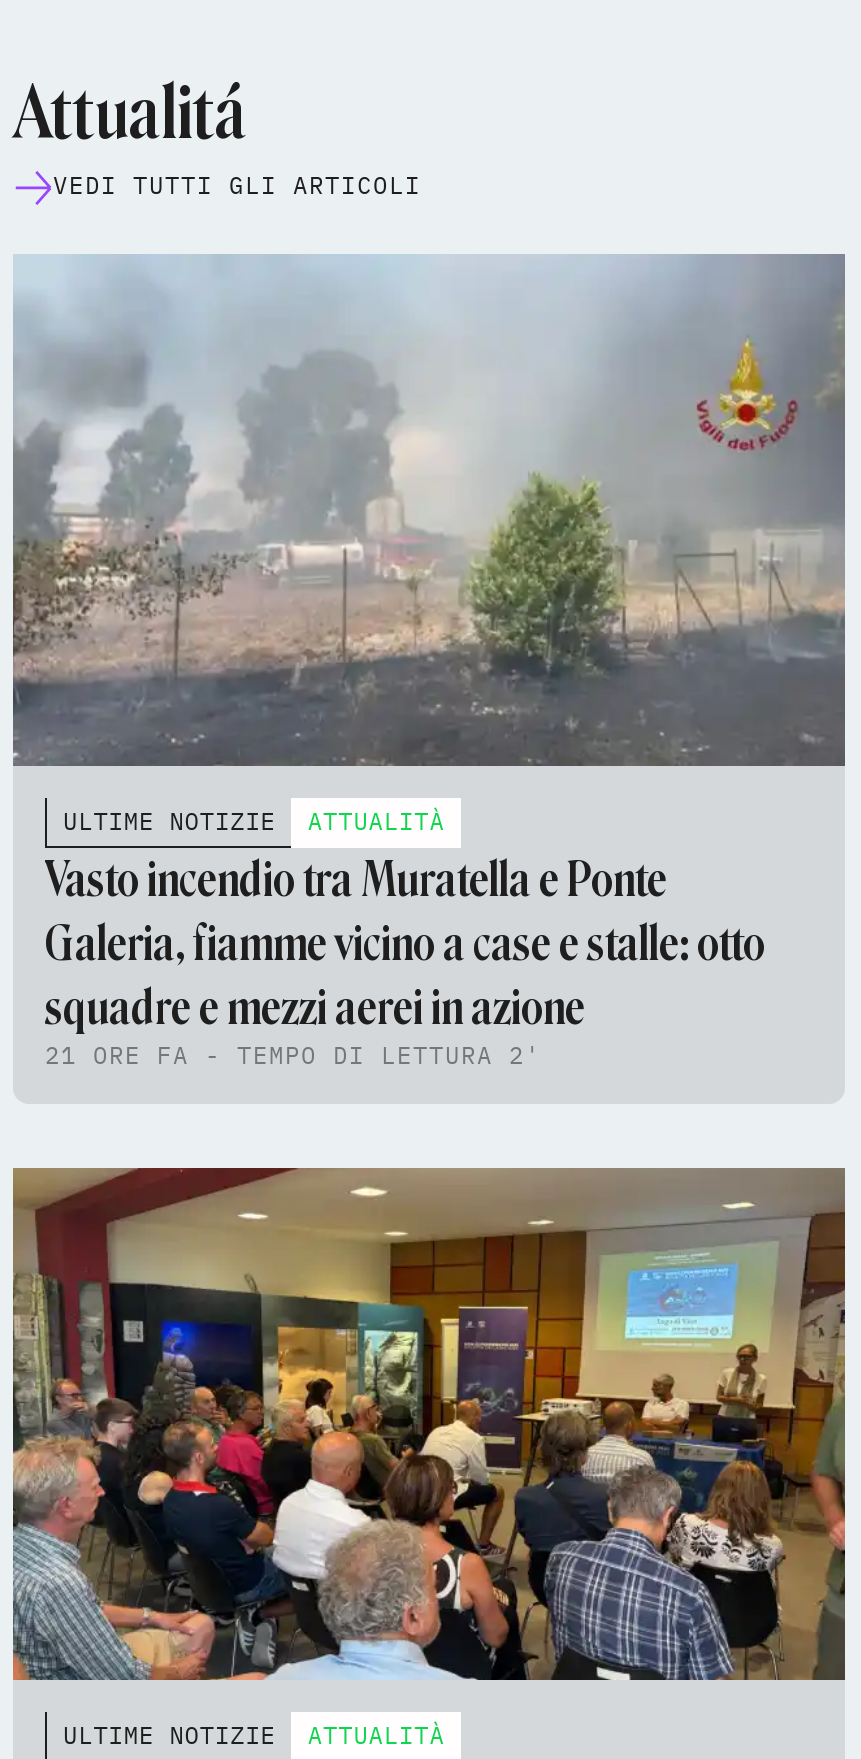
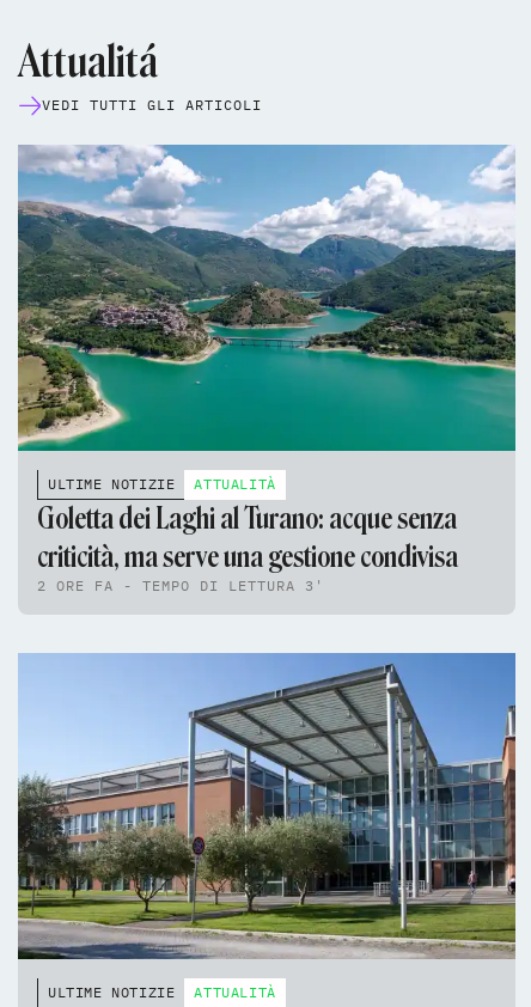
[13,253,847,767] [image] -> [18,145,515,452] [image]
[45,850,765,1070] Vasto incendio tra Muratella e Ponte | Galeria, fiamme vicino a case e stalle: otto | squadre e mezzi aerei in azione | 21 ORE FA - TEMPO DI LETTURA 2' -> [37,502,458,595] Goletta dei Laghi al Turano: acque senza | criticità, ma serve una gestione condivisa | 2 ORE FA - TEMPO DI LETTURA 3'
[11,1165,845,1681] [image] -> [18,653,517,960] [image]

